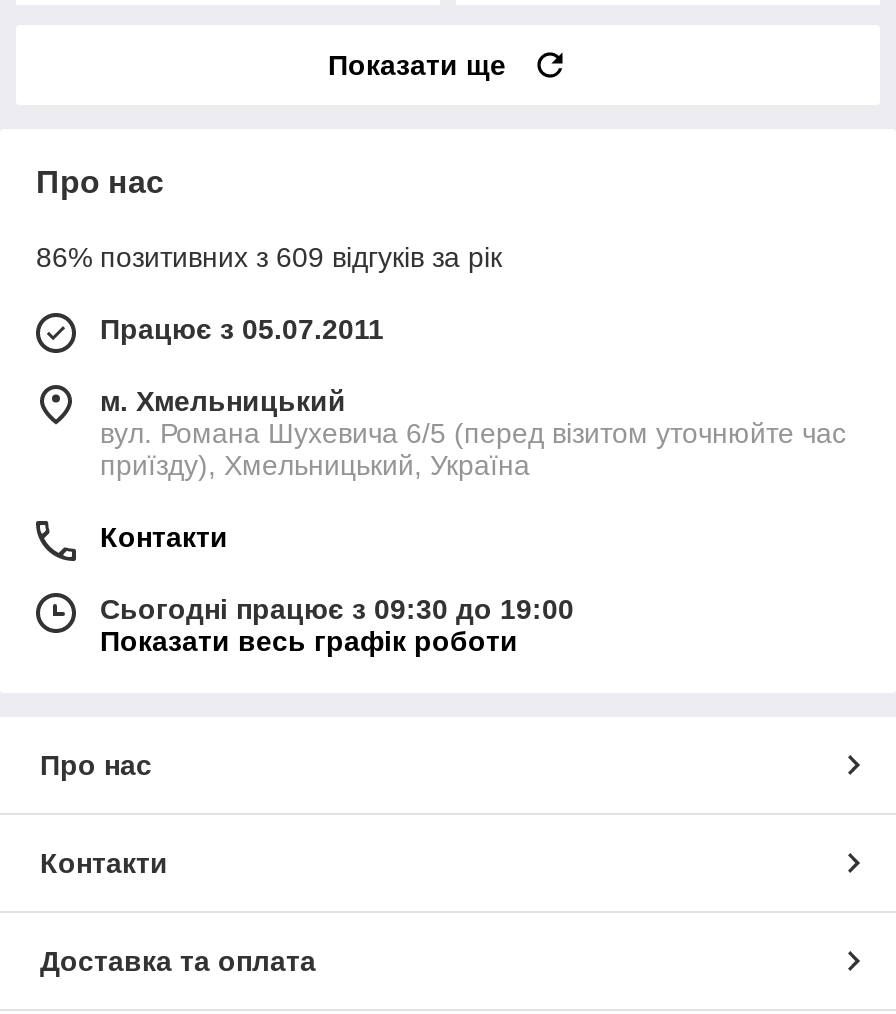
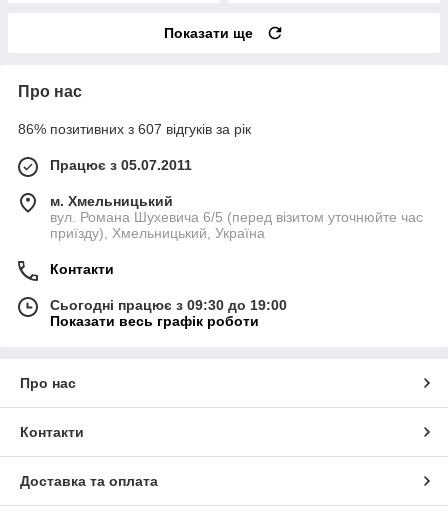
[36,242,502,274] 86% позитивних з 609 відгуків за рік -> [18,121,251,137] 86% позитивних з 607 відгуків за рік

